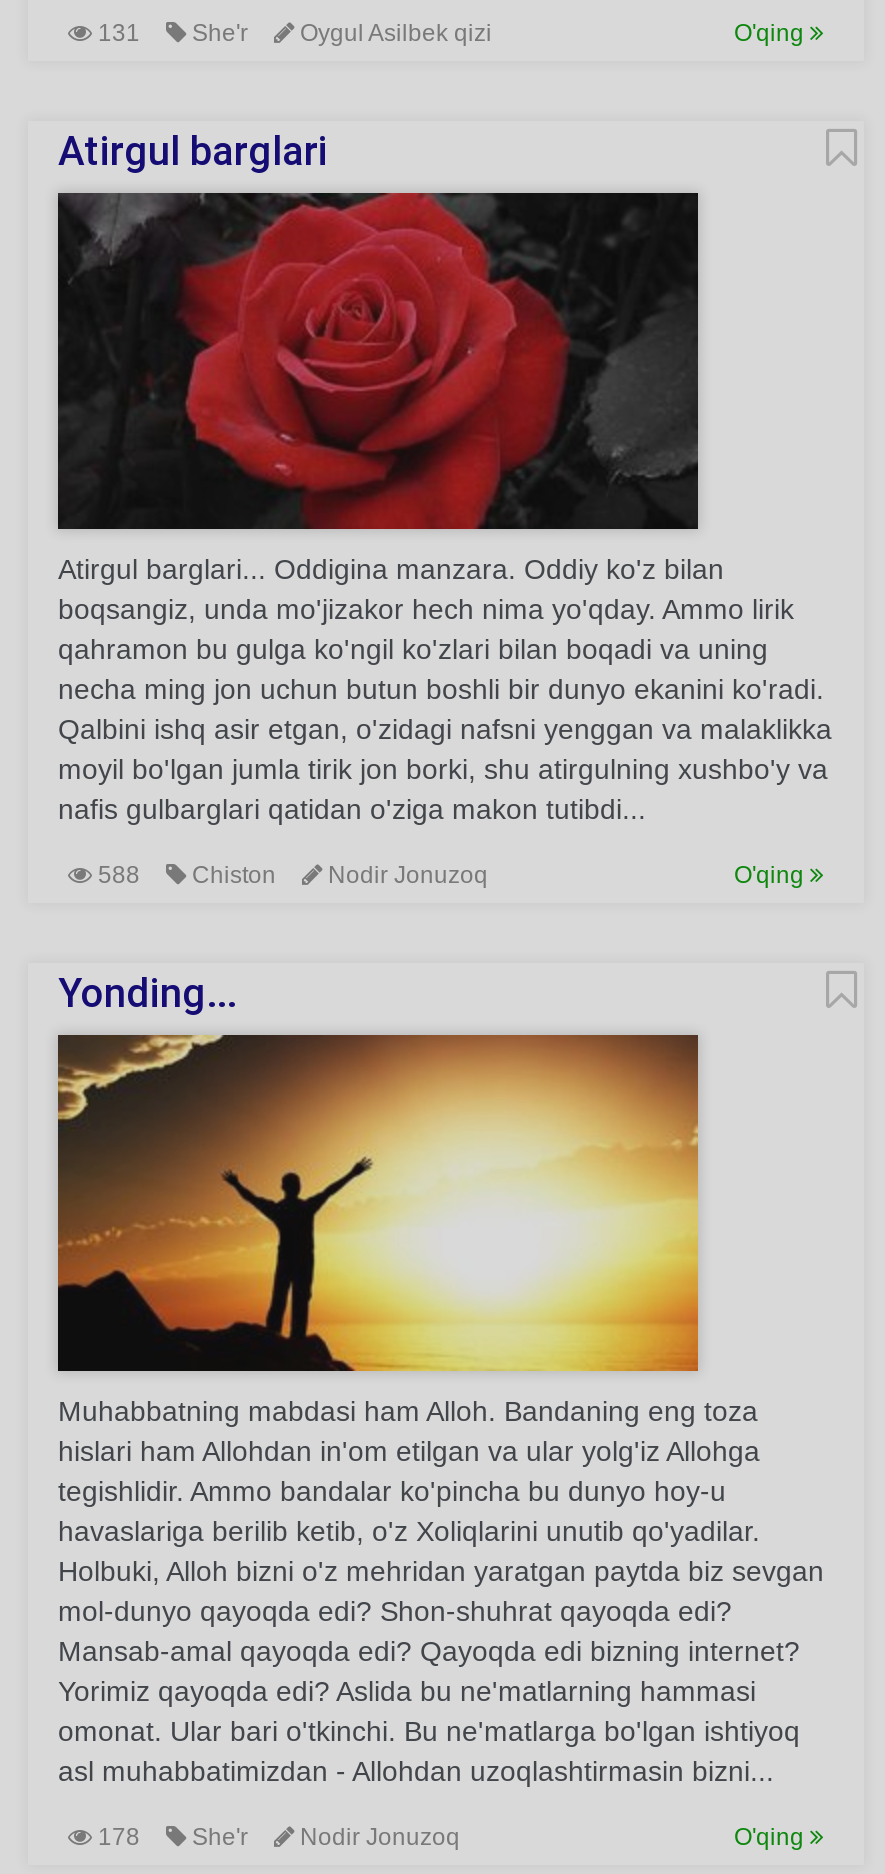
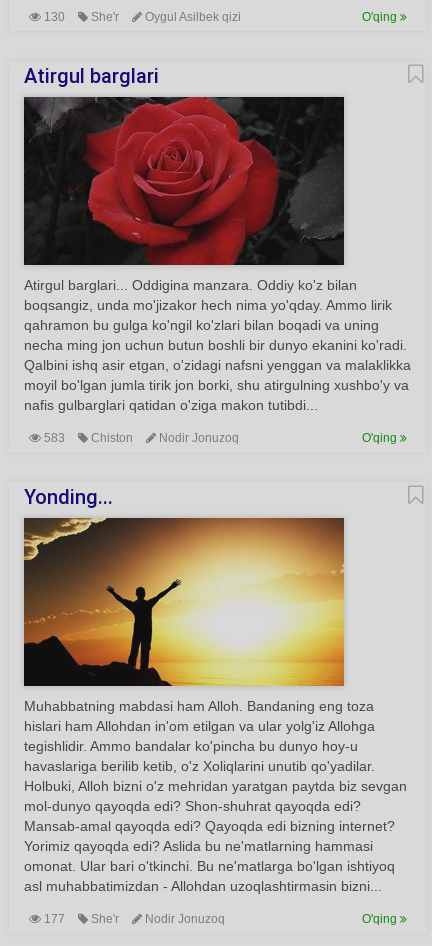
[92,19,492,47] 131 She'r Oygul Asilbek qizi -> [41,10,241,24] 130 She'r Oygul Asilbek qizi
[92,861,488,889] 588 Chiston Nodir Jonuzoq -> [41,431,239,445] 583 Chiston Nodir Jonuzoq
[92,1823,460,1851] 178 She'r Nodir Jonuzoq -> [41,912,225,926] 177 She'r Nodir Jonuzoq

